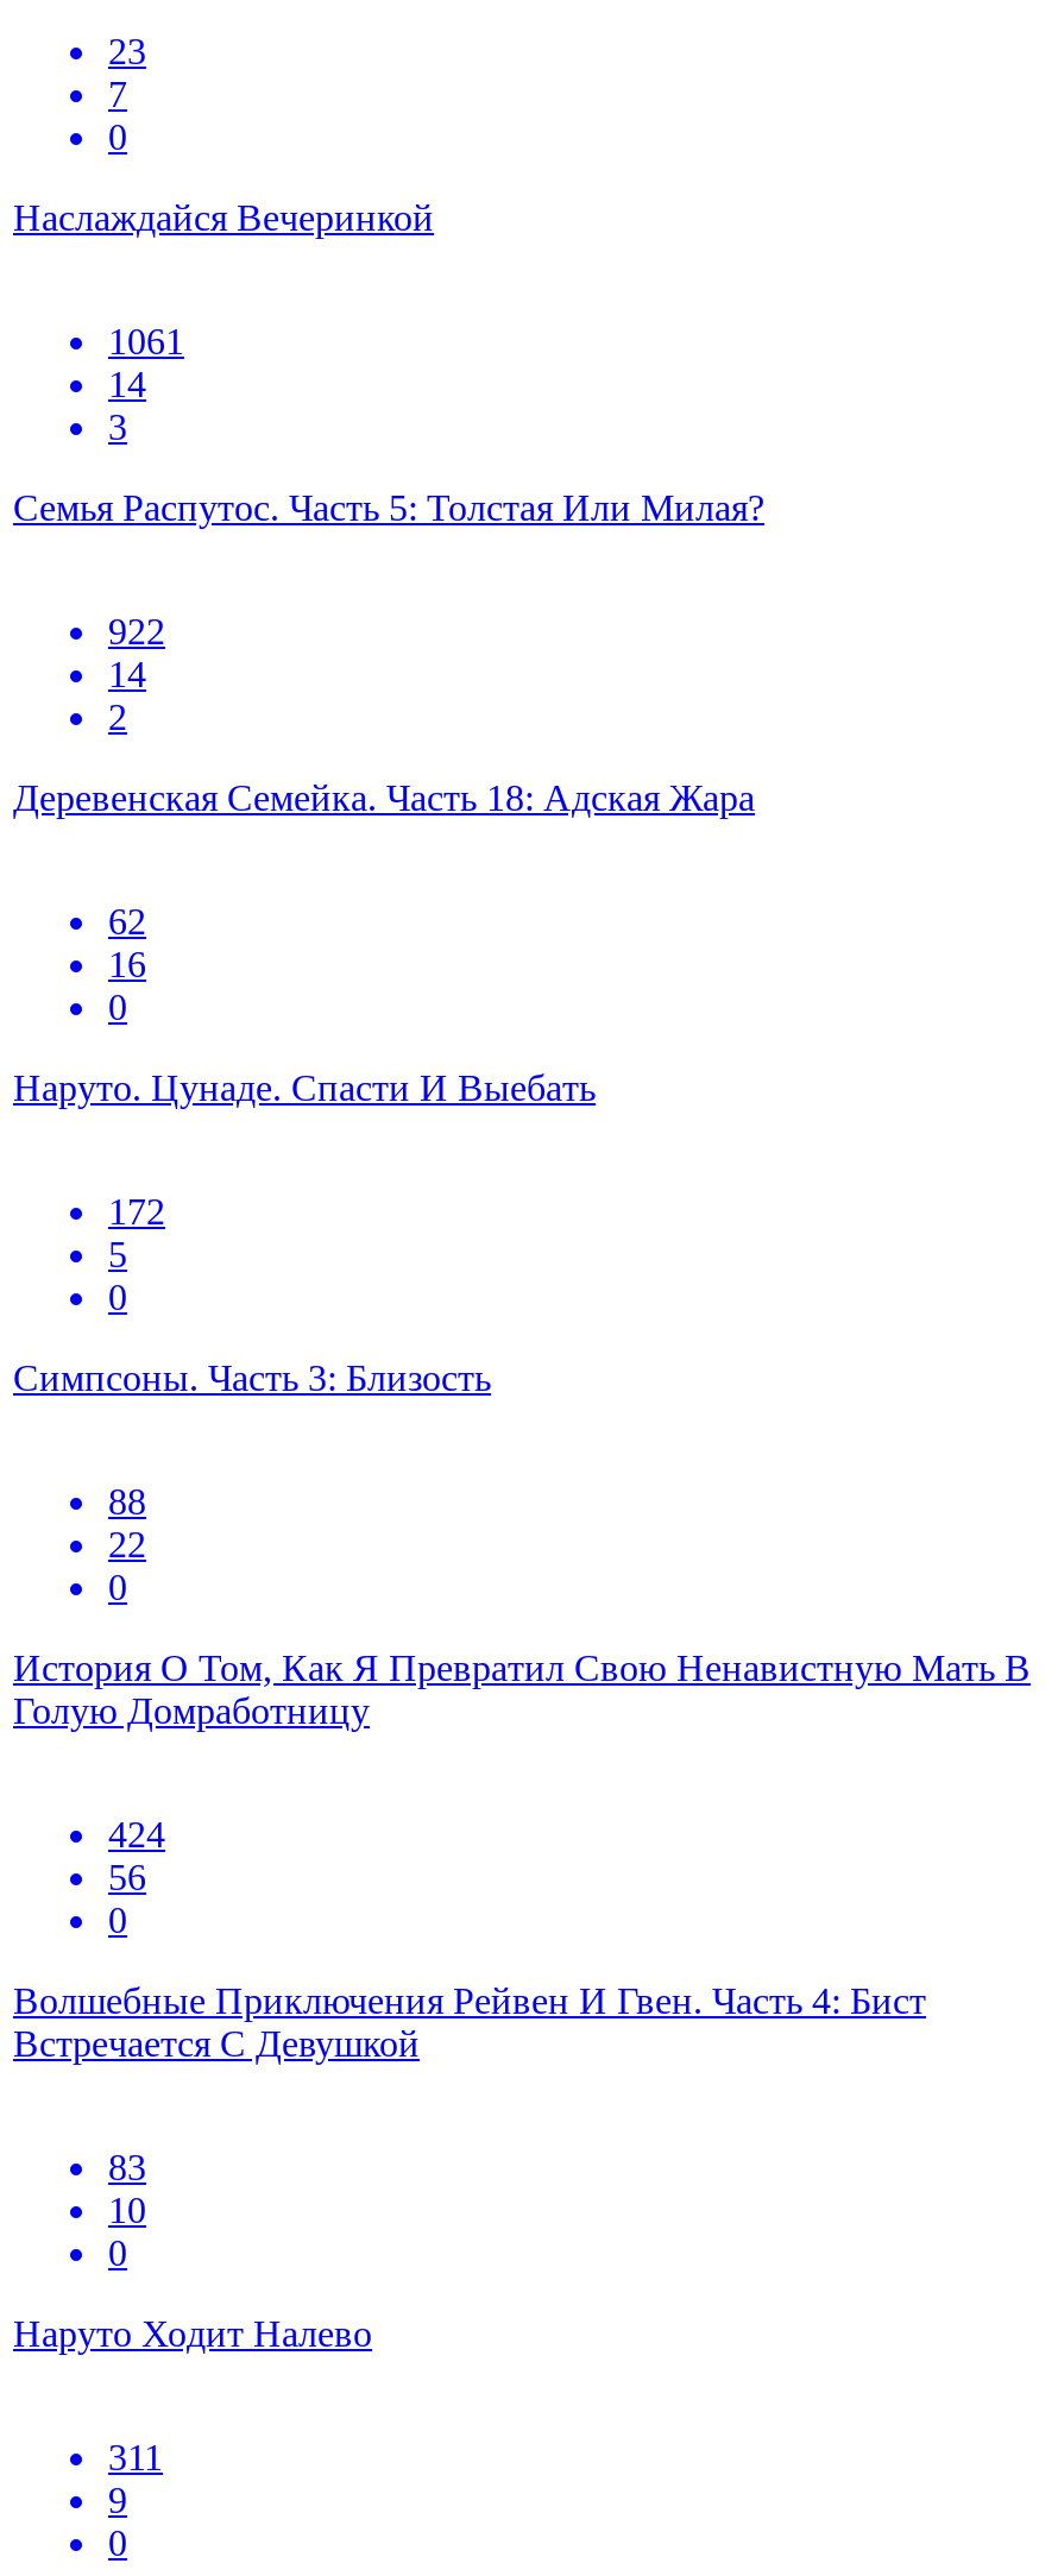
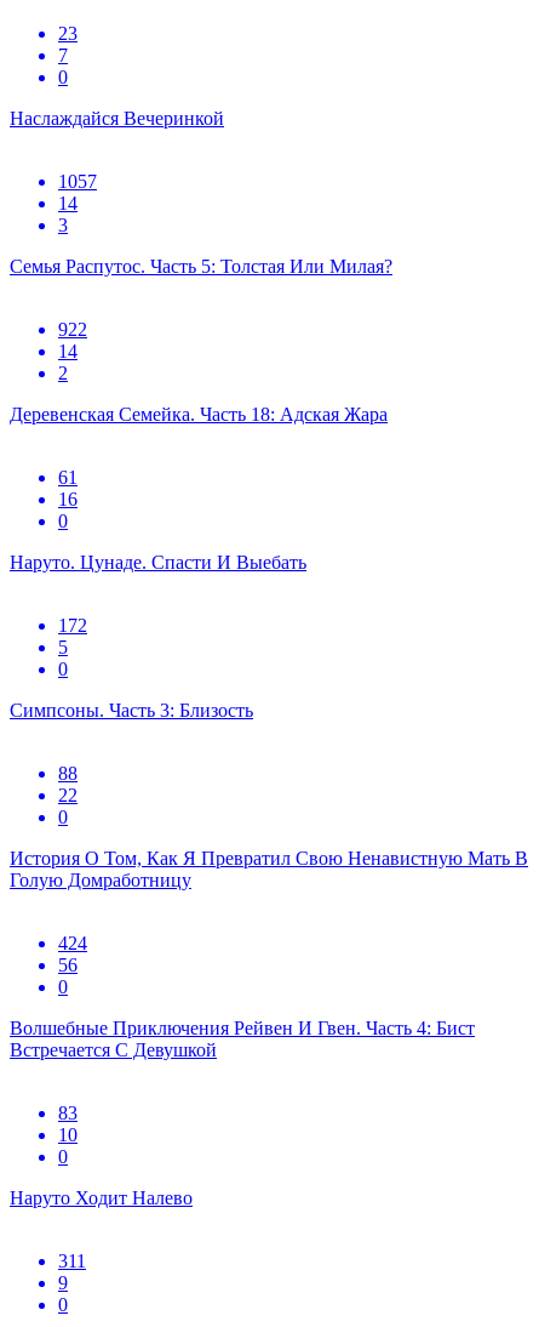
[108,320,184,361] 1061 -> [58,171,97,191] 1057
[108,901,146,941] 62 -> [58,467,78,487] 61

